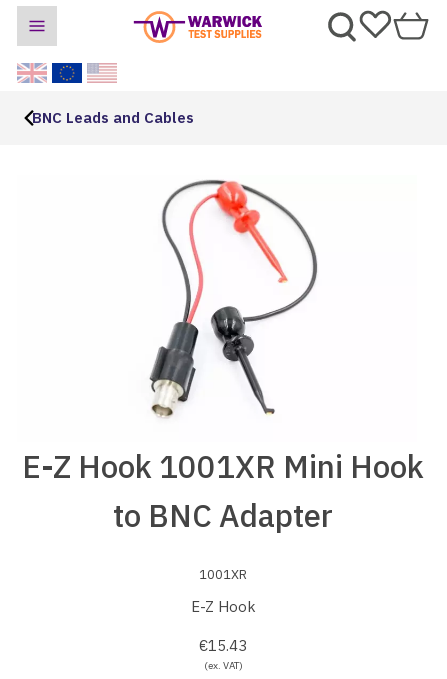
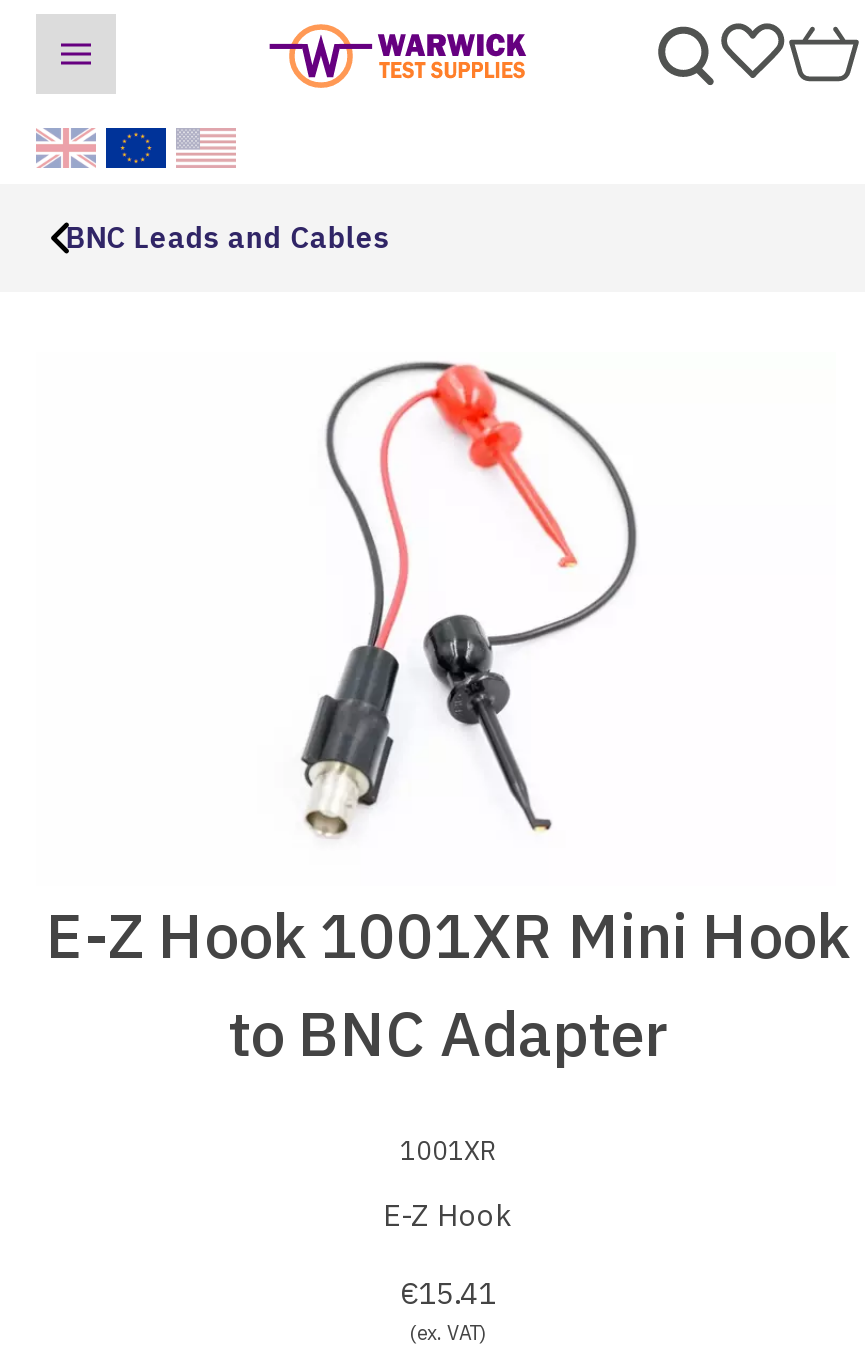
[199,636,247,655] €15.43 -> [400,1274,496,1312] €15.41

